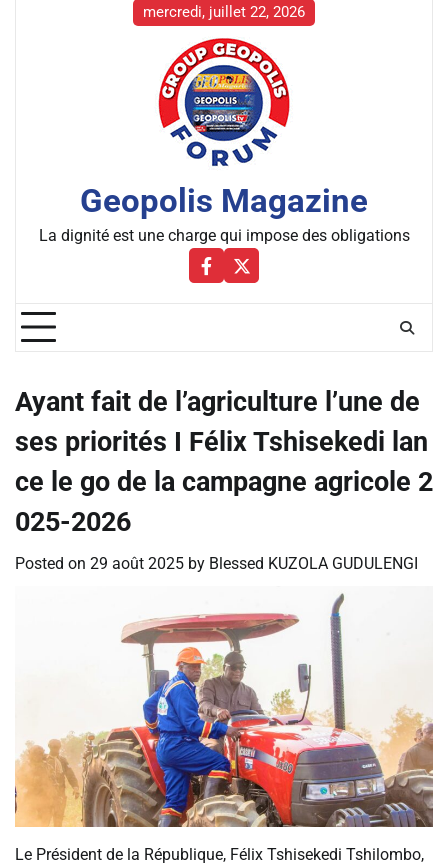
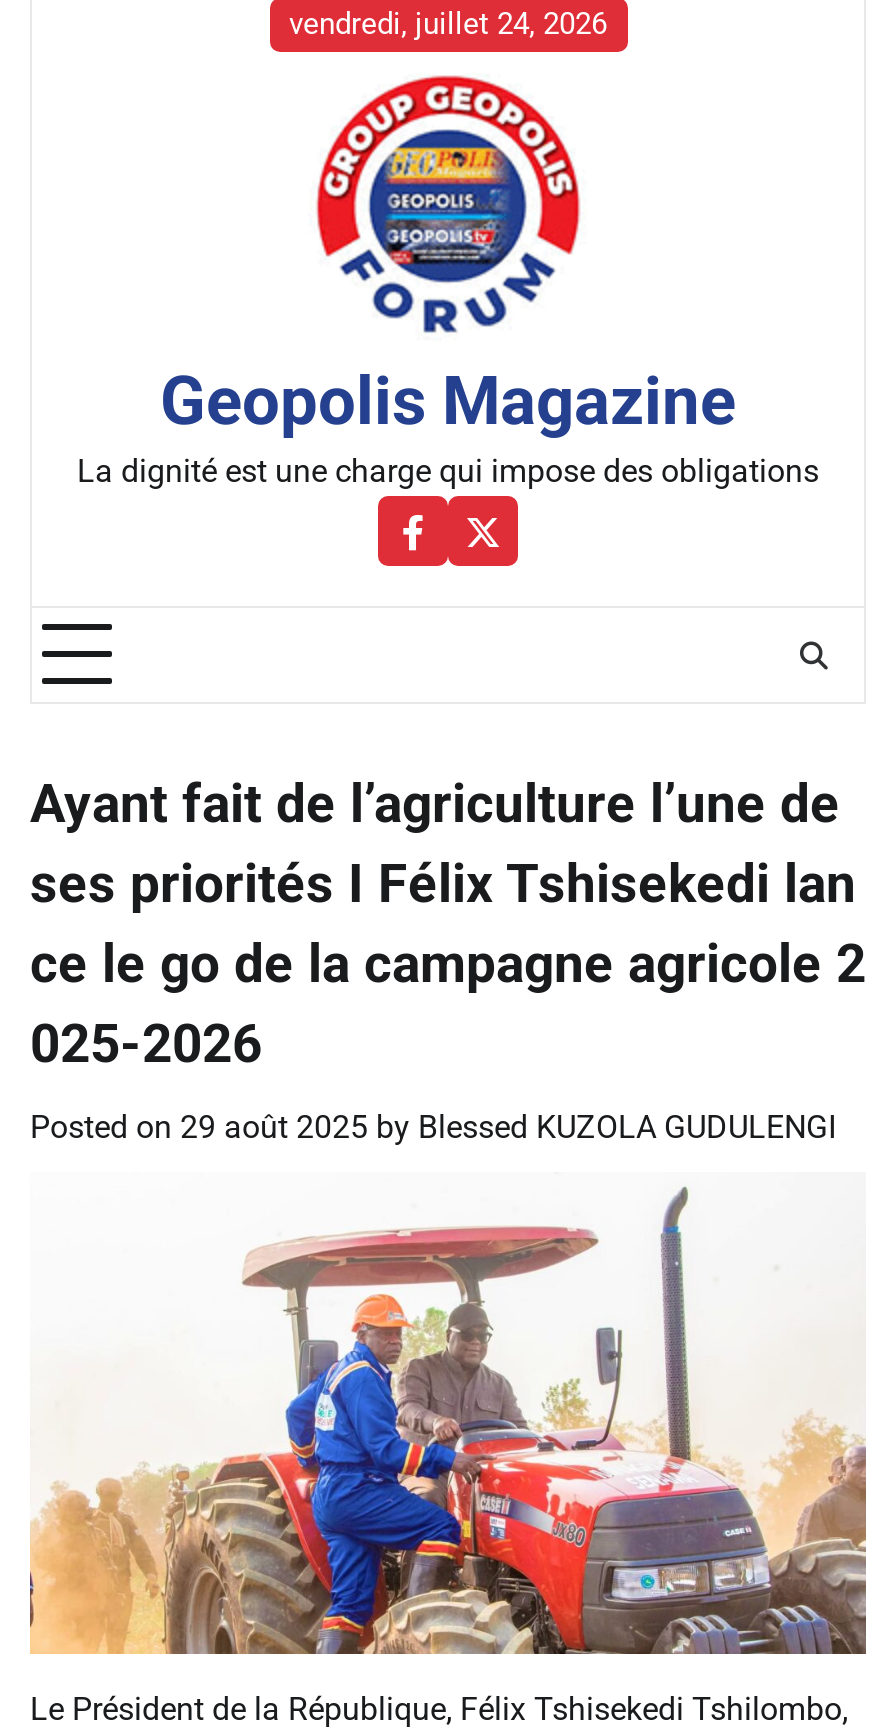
[143,3,305,21] mercredi, juillet 22, 2026 -> [289,6,607,42] vendredi, juillet 24, 2026

